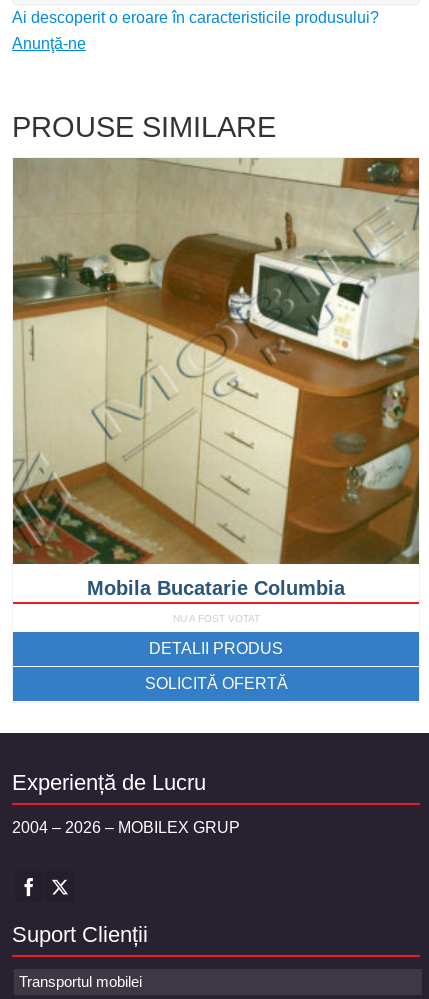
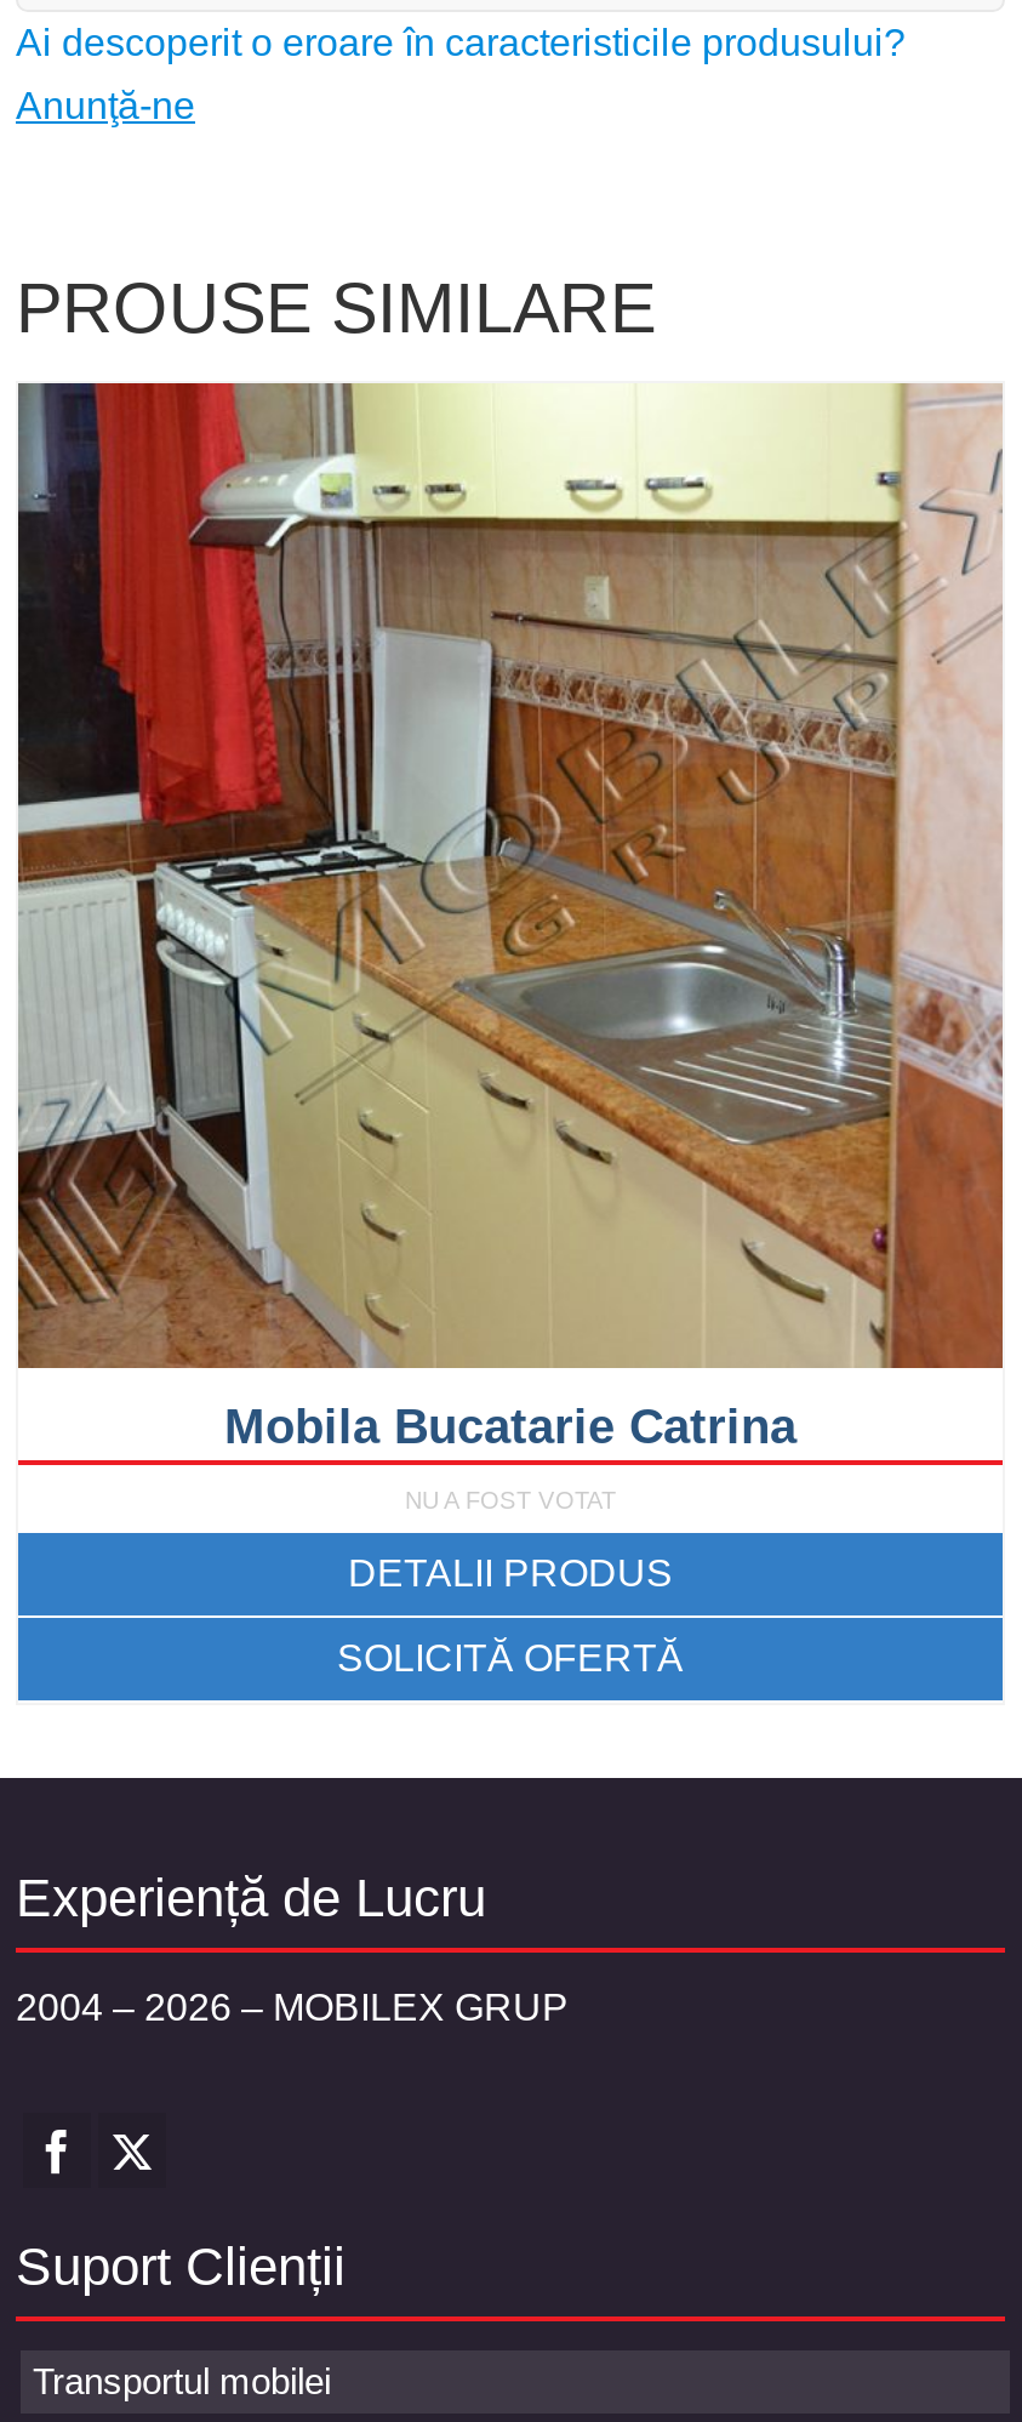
[12,157,420,599] [image] | Mobila Bucatarie Columbia -> [16,381,1005,1453] [image] | Mobila Bucatarie Catrina

